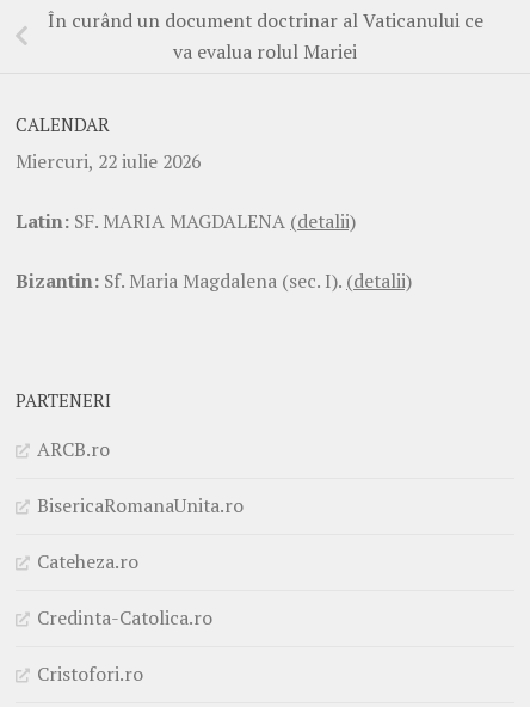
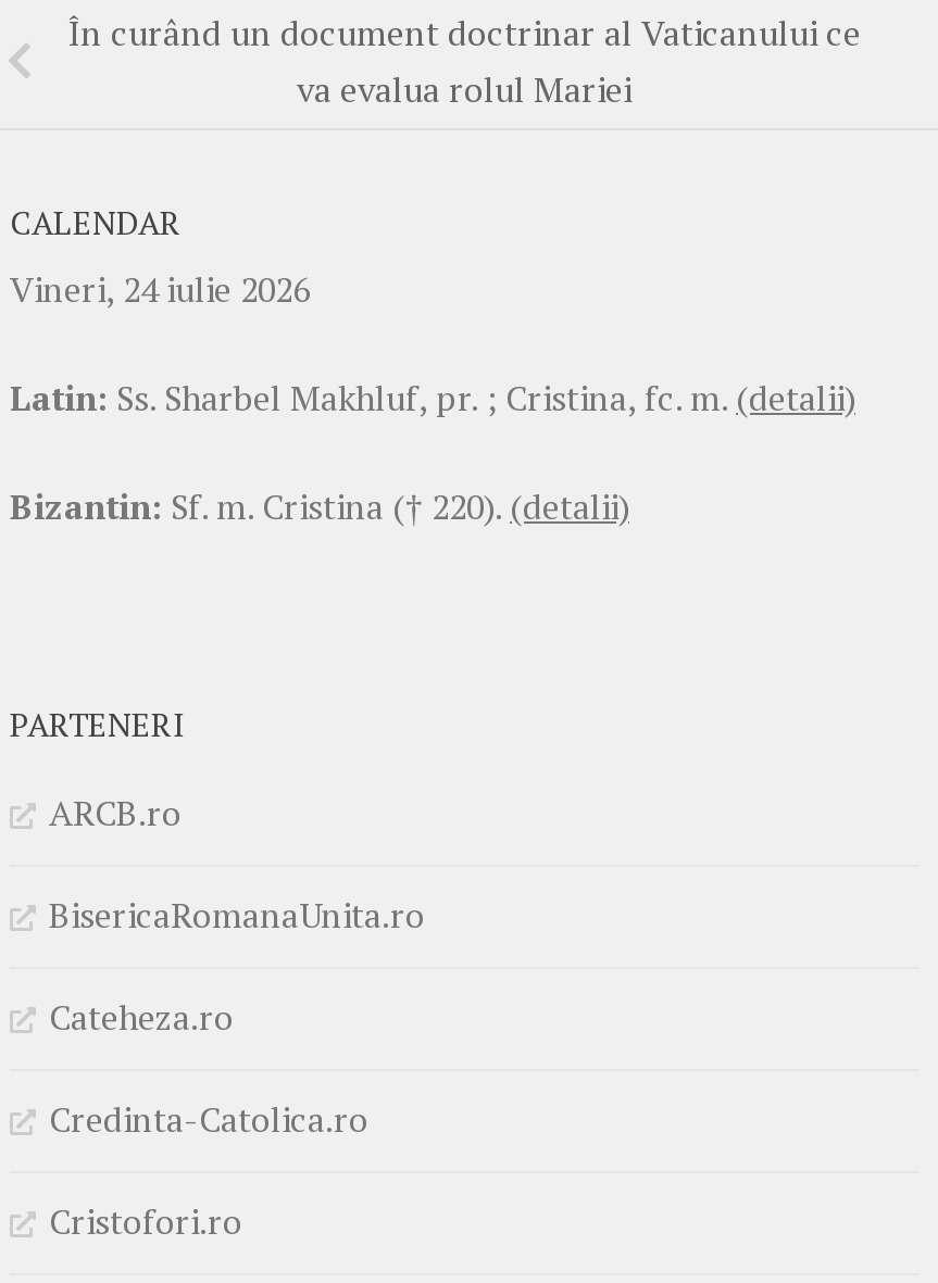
[16,148,201,174] Miercuri, 22 iulie 2026 -> [10,266,310,314] Vineri, 24 iulie 2026
[16,208,356,234] Latin: SF. MARIA MAGDALENA (detalii) -> [10,375,855,422] Latin: Ss. Sharbel Makhluf, pr. ; Cristina, fc. m. (detalii)
[16,267,412,294] Bizantin: Sf. Maria Magdalena (sec. I). (detalii) -> [10,483,629,531] Bizantin: Sf. m. Cristina († 220). (detalii)

